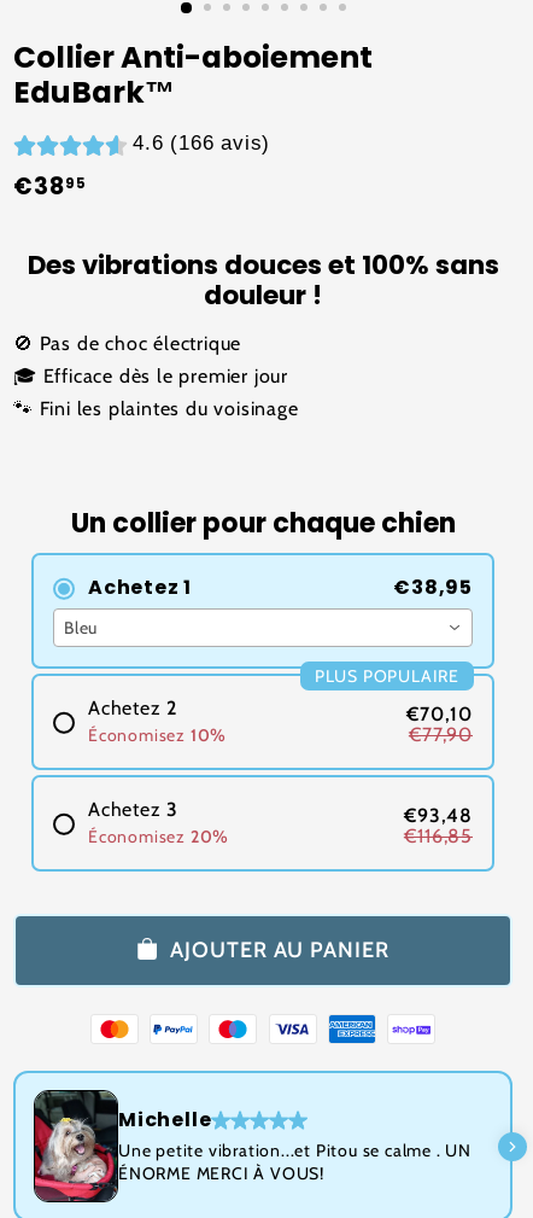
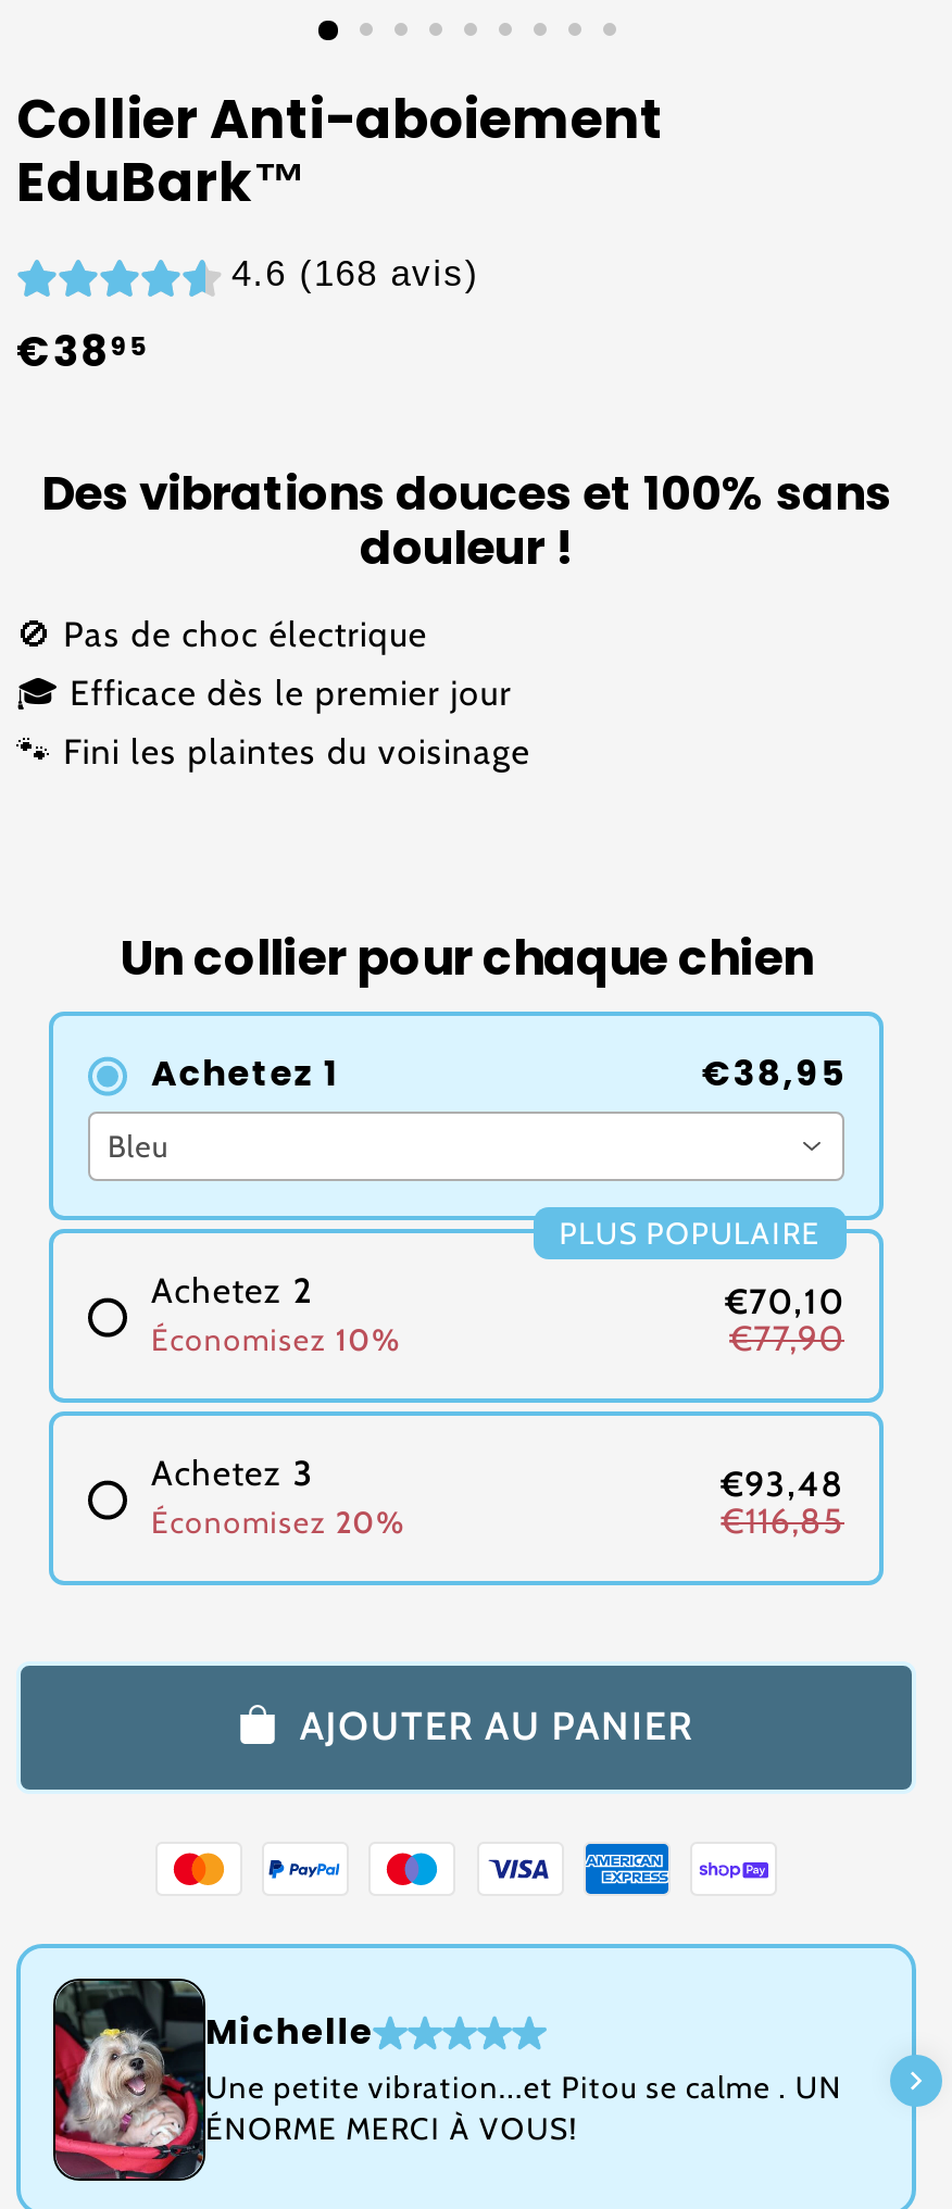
[133,132,270,155] 4.6 (166 avis) -> [231,253,480,294] 4.6 (168 avis)

